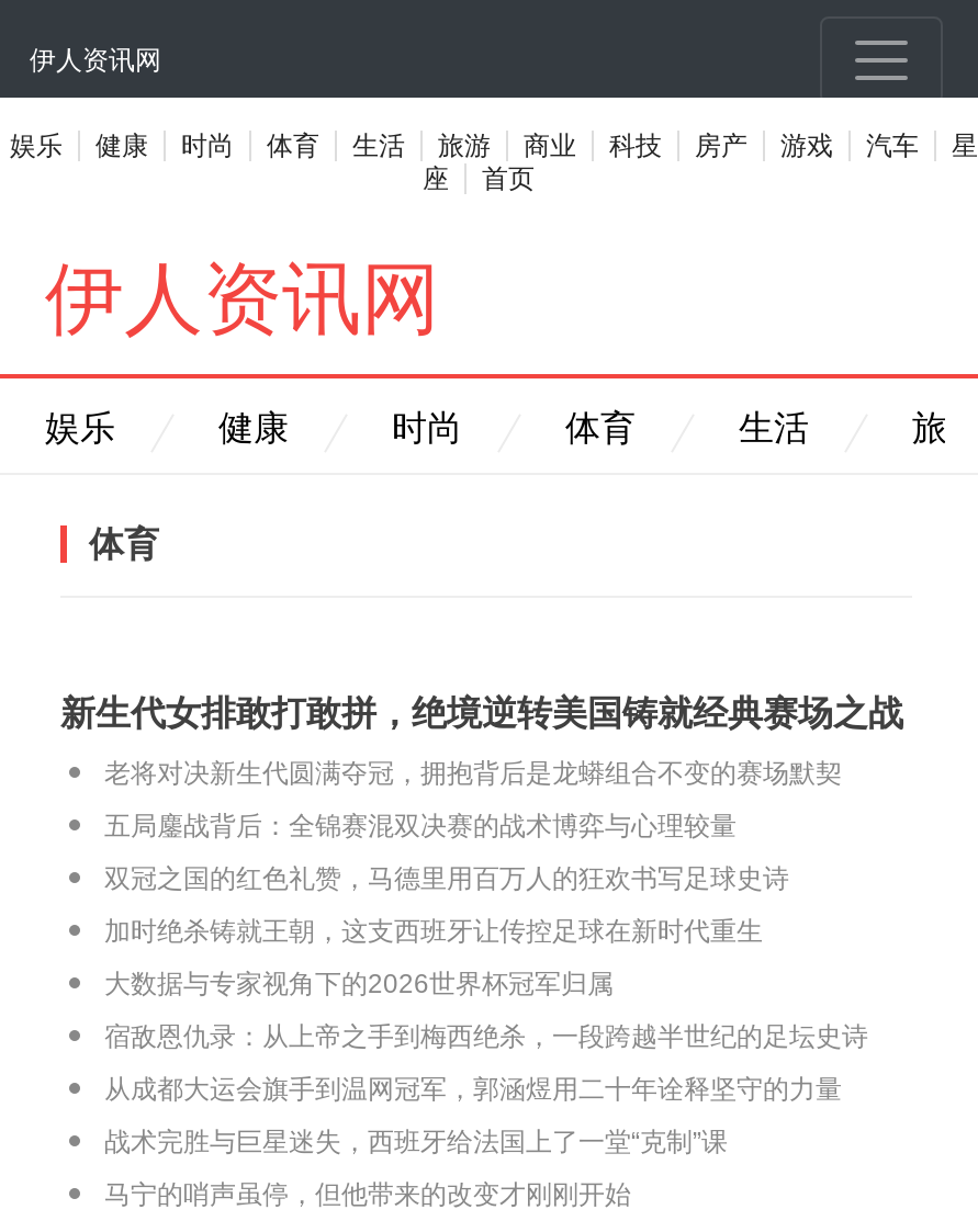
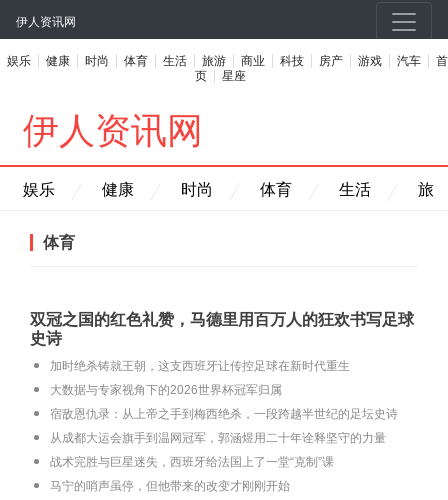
[423,131,978,194] 星 | 座 | 首页 -> [195,54,448,83] 首 | 页 | 星座
[60,694,903,894] 新生代女排敢打敢拼，绝境逆转美国铸就经典赛场之战 | 老将对决新生代圆满夺冠，拥抱背后是龙蟒组合不变的赛场默契 | 五局鏖战背后：全锦赛混双决赛的战术博弈与心理较量 | 双冠之国的红色礼赞，马德里用百万人的狂欢书写足球史诗 -> [30,311,414,347] 双冠之国的红色礼赞，马德里用百万人的狂欢书写足球 | 史诗

